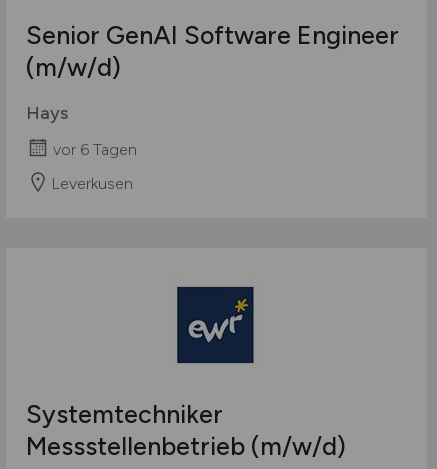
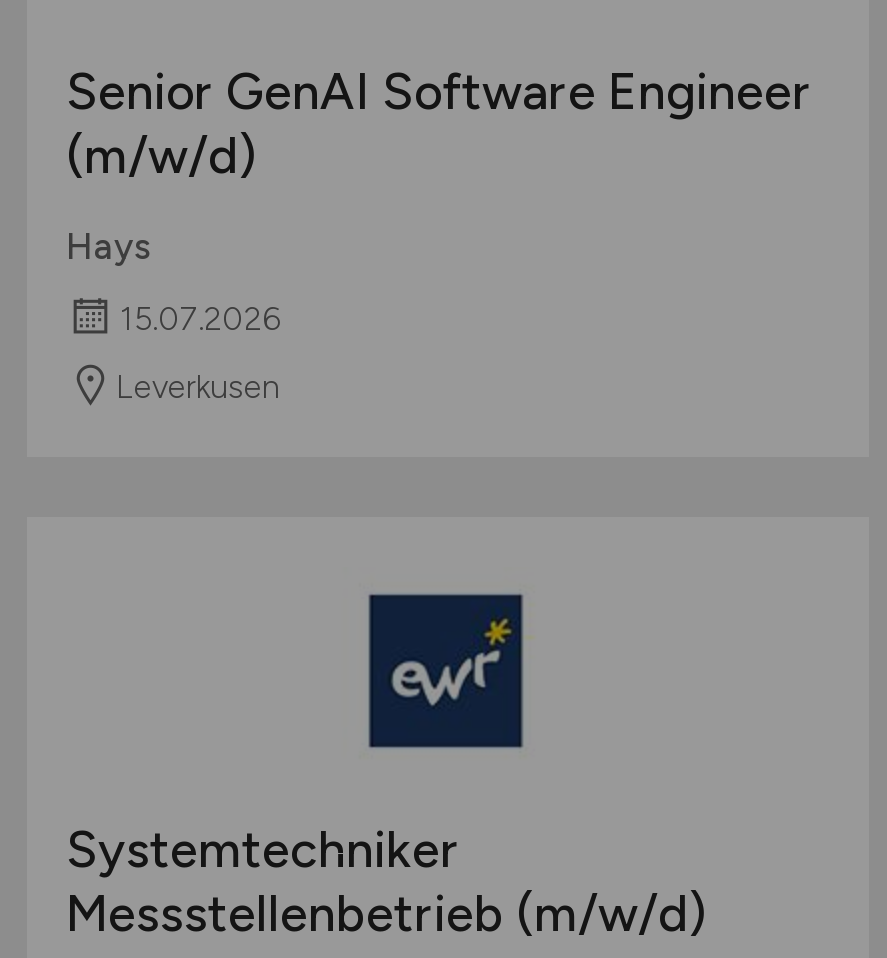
[52,139,136,158] vor 6 Tagen -> [120,299,280,337] 15.07.2026

